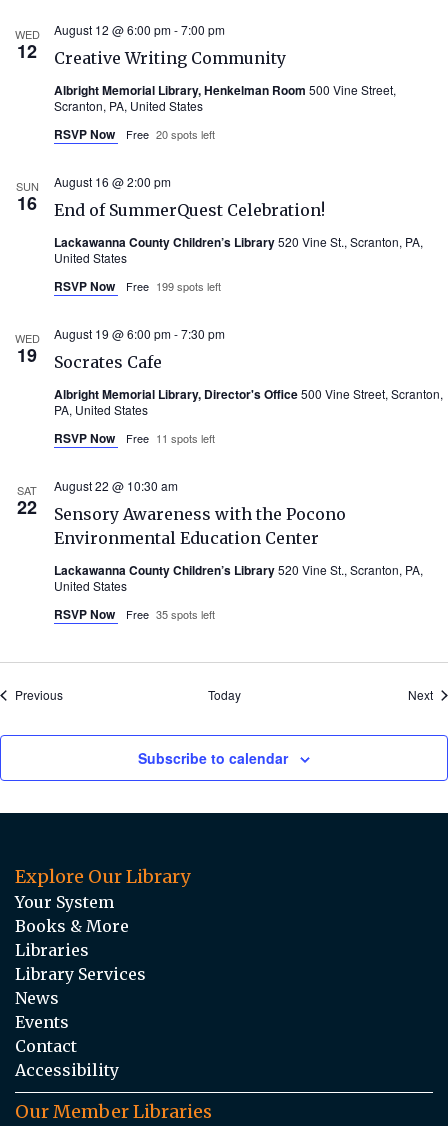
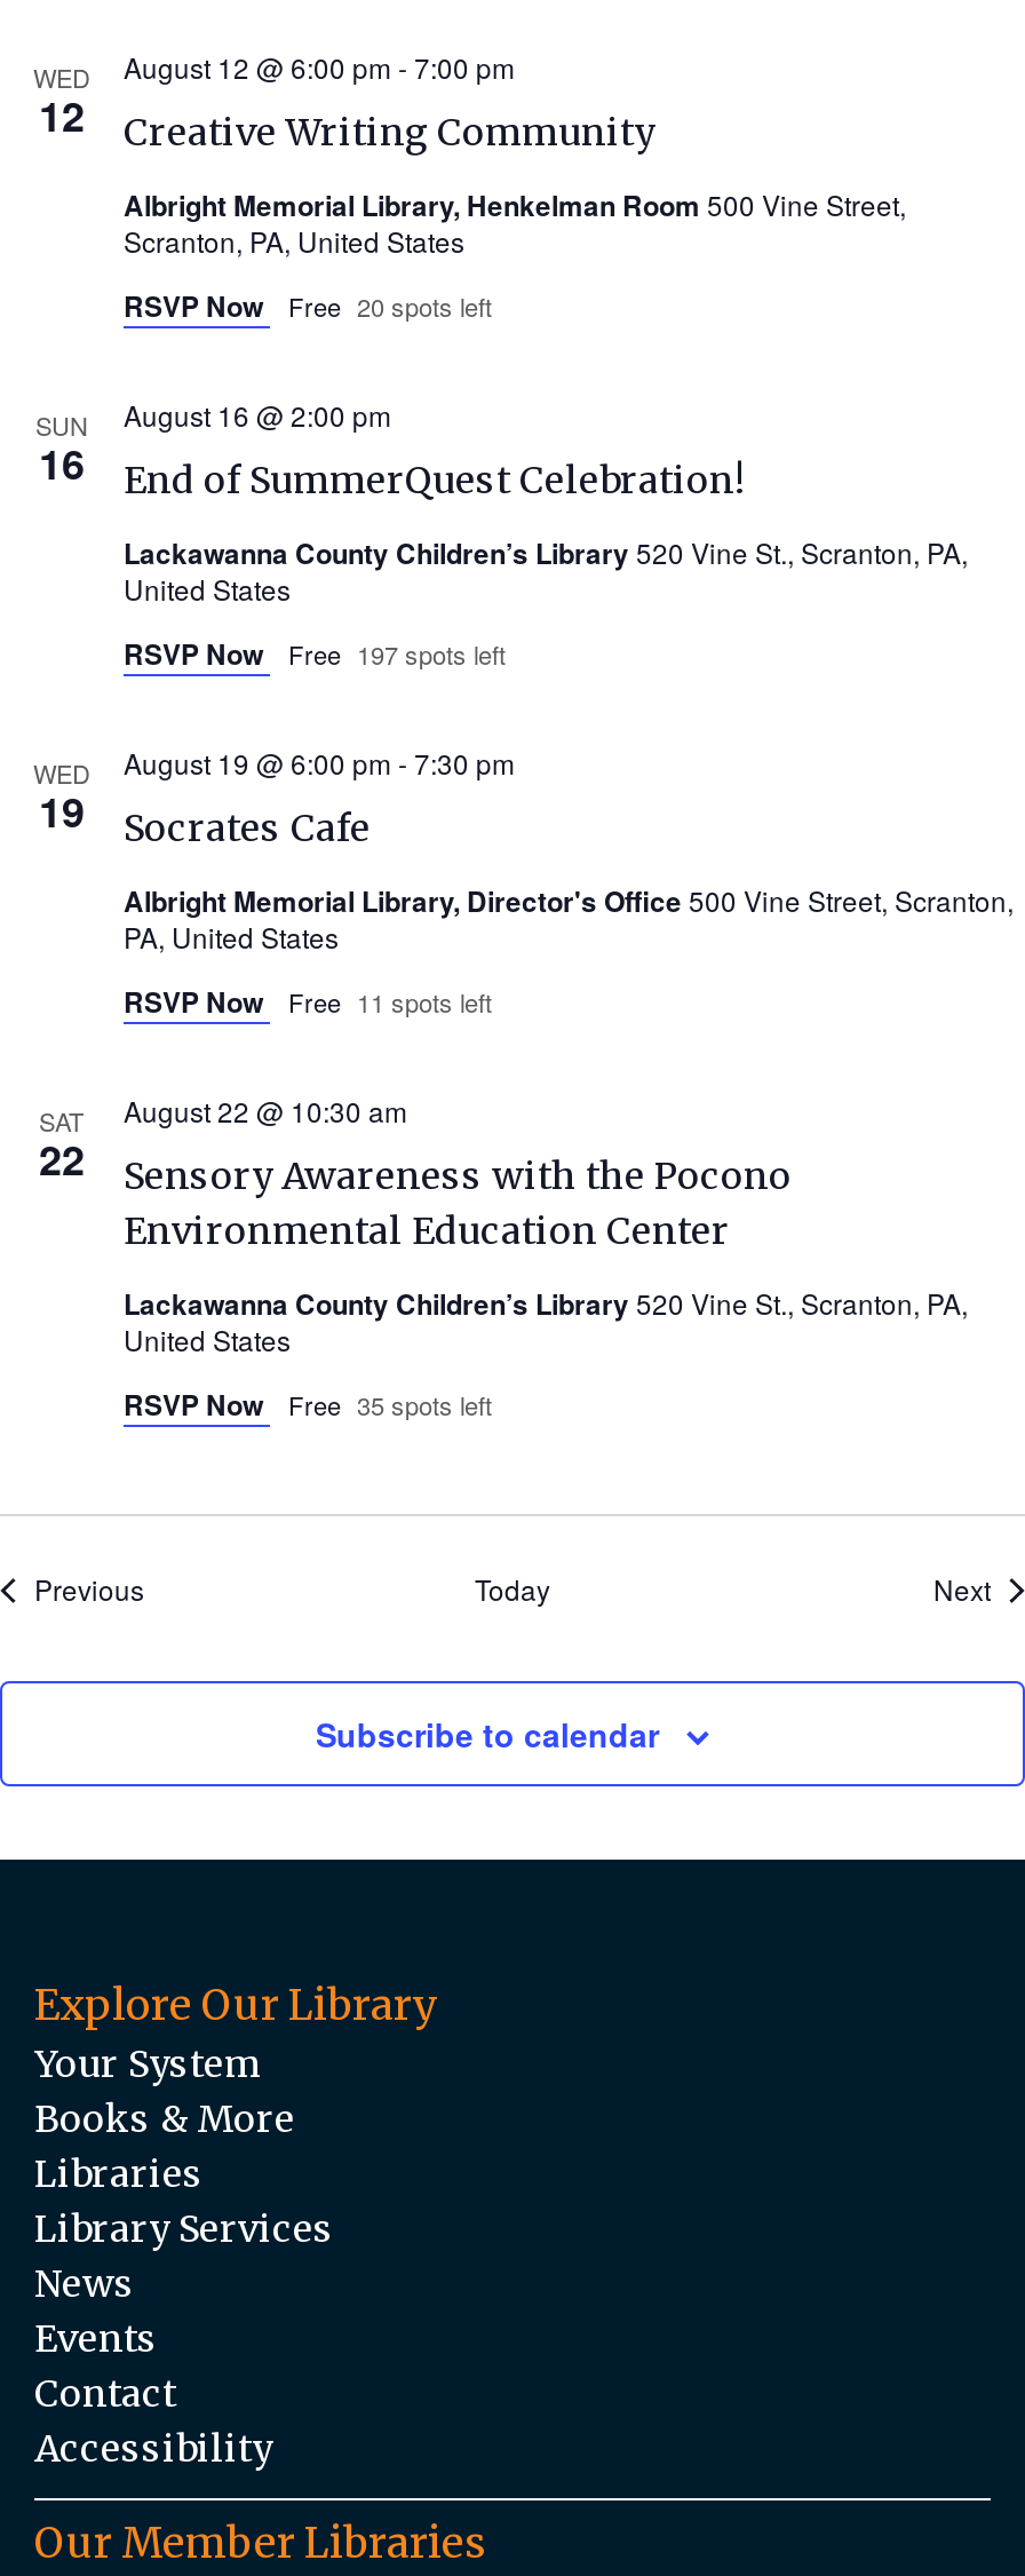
[54,277,221,295] RSVP Now Free 199 spots left -> [124,633,506,674] RSVP Now Free 197 spots left

